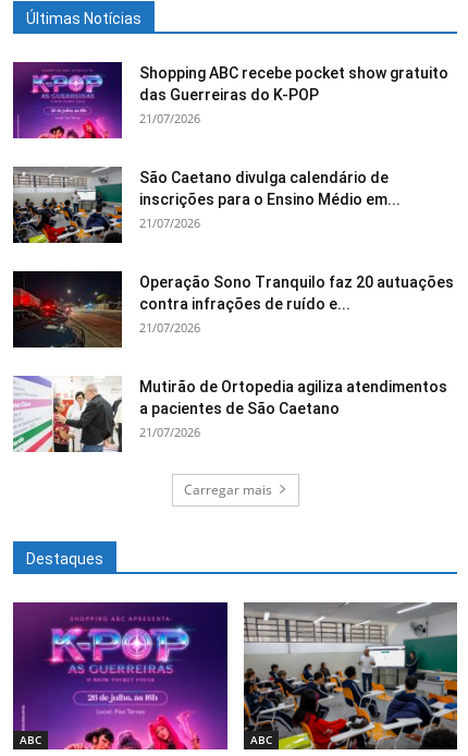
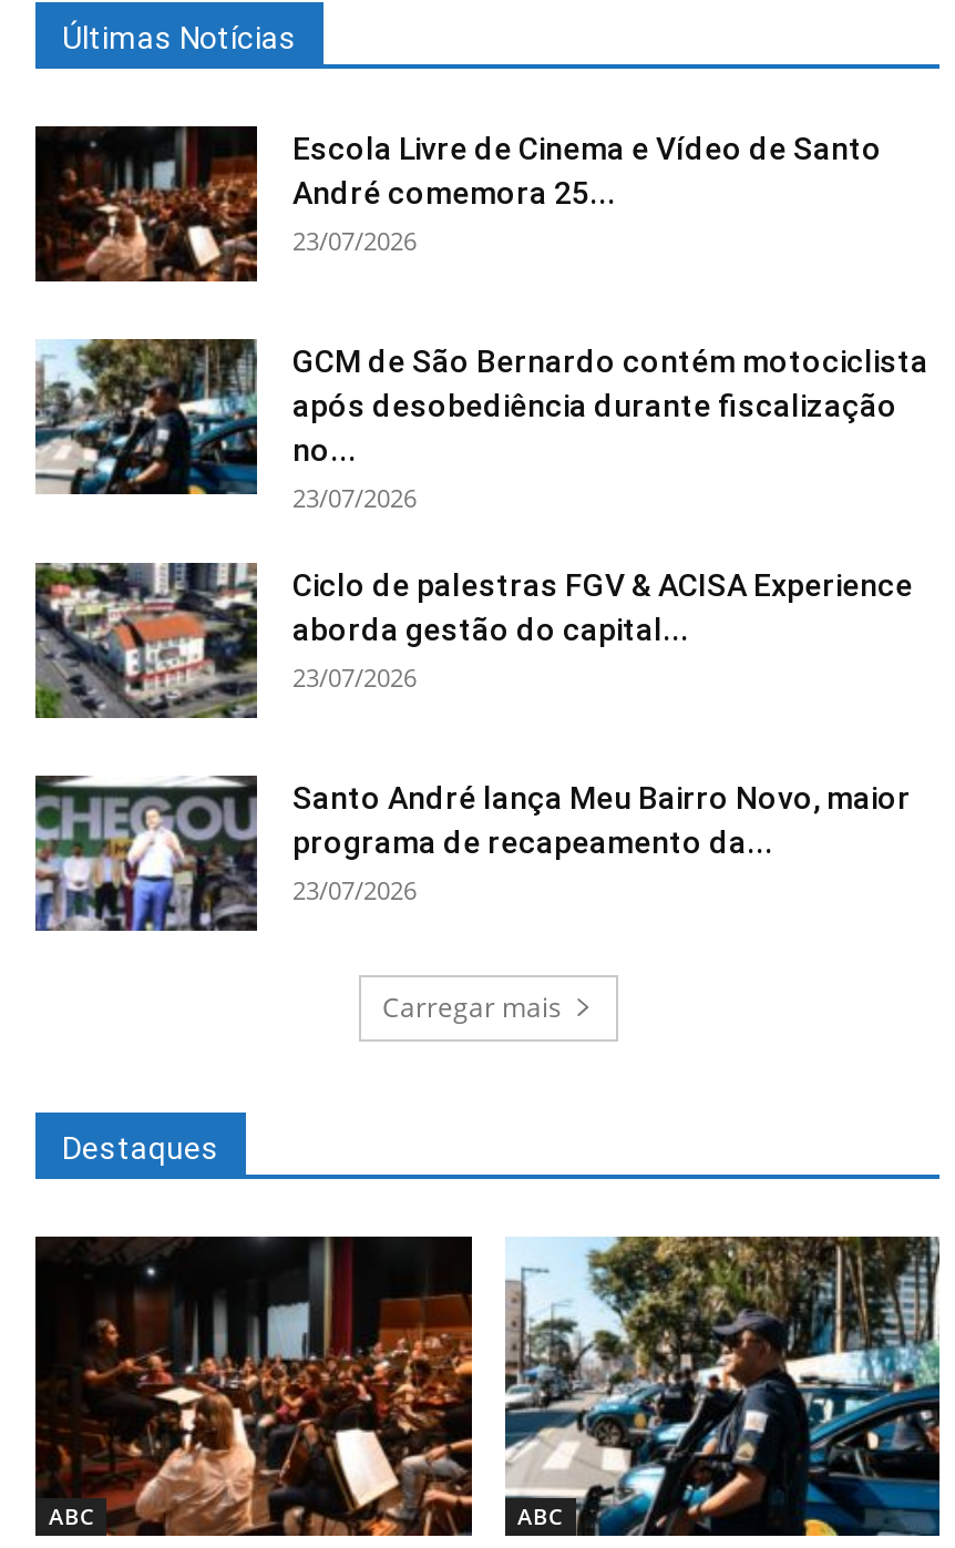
[12,61,448,139] [image] | Shopping ABC recebe pocket show gratuito | das Guerreiras do K-POP | 21/07/2026 -> [33,124,882,284] [image] | Escola Livre de Cinema e Vídeo de Santo | André comemora 25... | 23/07/2026
[12,166,401,244] [image] | São Caetano divulga calendário de | inscrições para o Ensino Médio em... | 21/07/2026 -> [35,339,928,513] [image] | GCM de São Bernardo contém motociclista | após desobediência durante fiscalização | no... | 23/07/2026
[12,270,454,349] [image] | Operação Sono Tranquilo faz 20 autuações | contra infrações de ruído e... | 21/07/2026 -> [33,561,913,718] [image] | Ciclo de palestras FGV & ACISA Experience | aborda gestão do capital... | 23/07/2026
[13,375,447,453] [image] | Mutirão de Ortopedia agiliza atendimentos | a pacientes de São Caetano | 21/07/2026 -> [33,773,911,933] [image] | Santo André lança Meu Bairro Novo, maior | programa de recapeamento da... | 23/07/2026
[12,601,229,751] [image] -> [33,1234,474,1538] [image]
[243,601,458,751] [image] -> [503,1234,942,1538] [image]

